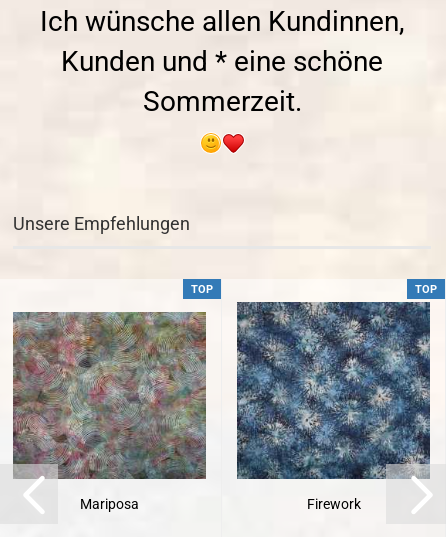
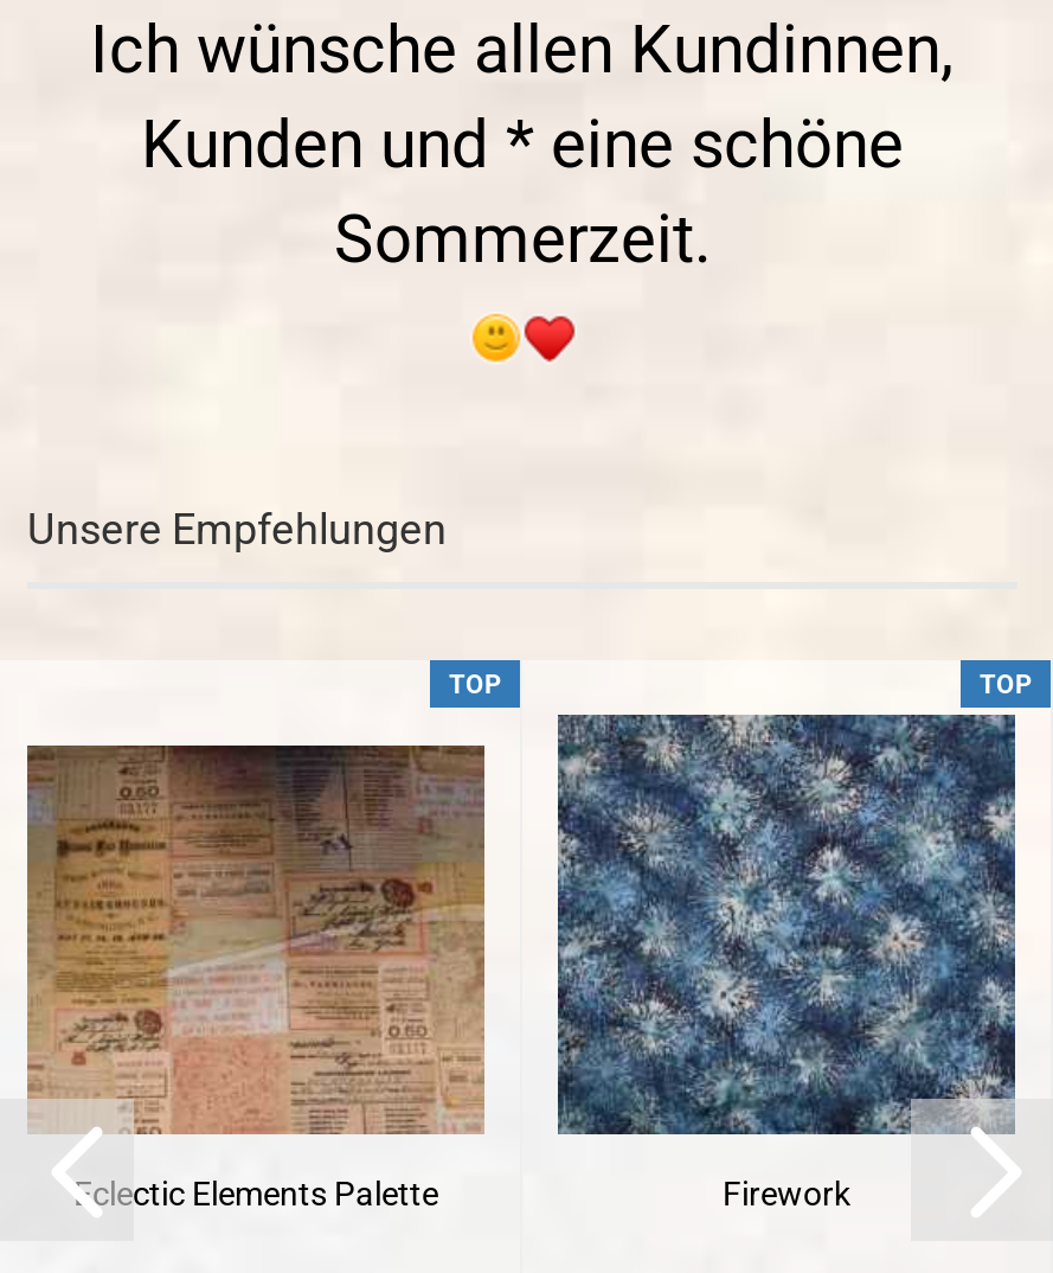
[12,311,207,512] [image] | Mariposa -> [25,738,487,1213] [image] | Eclectic Elements Palette

